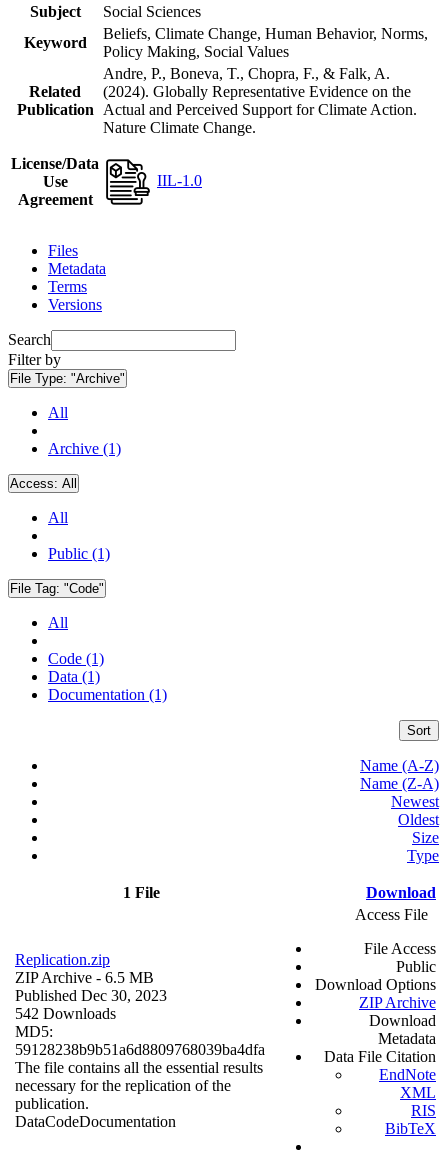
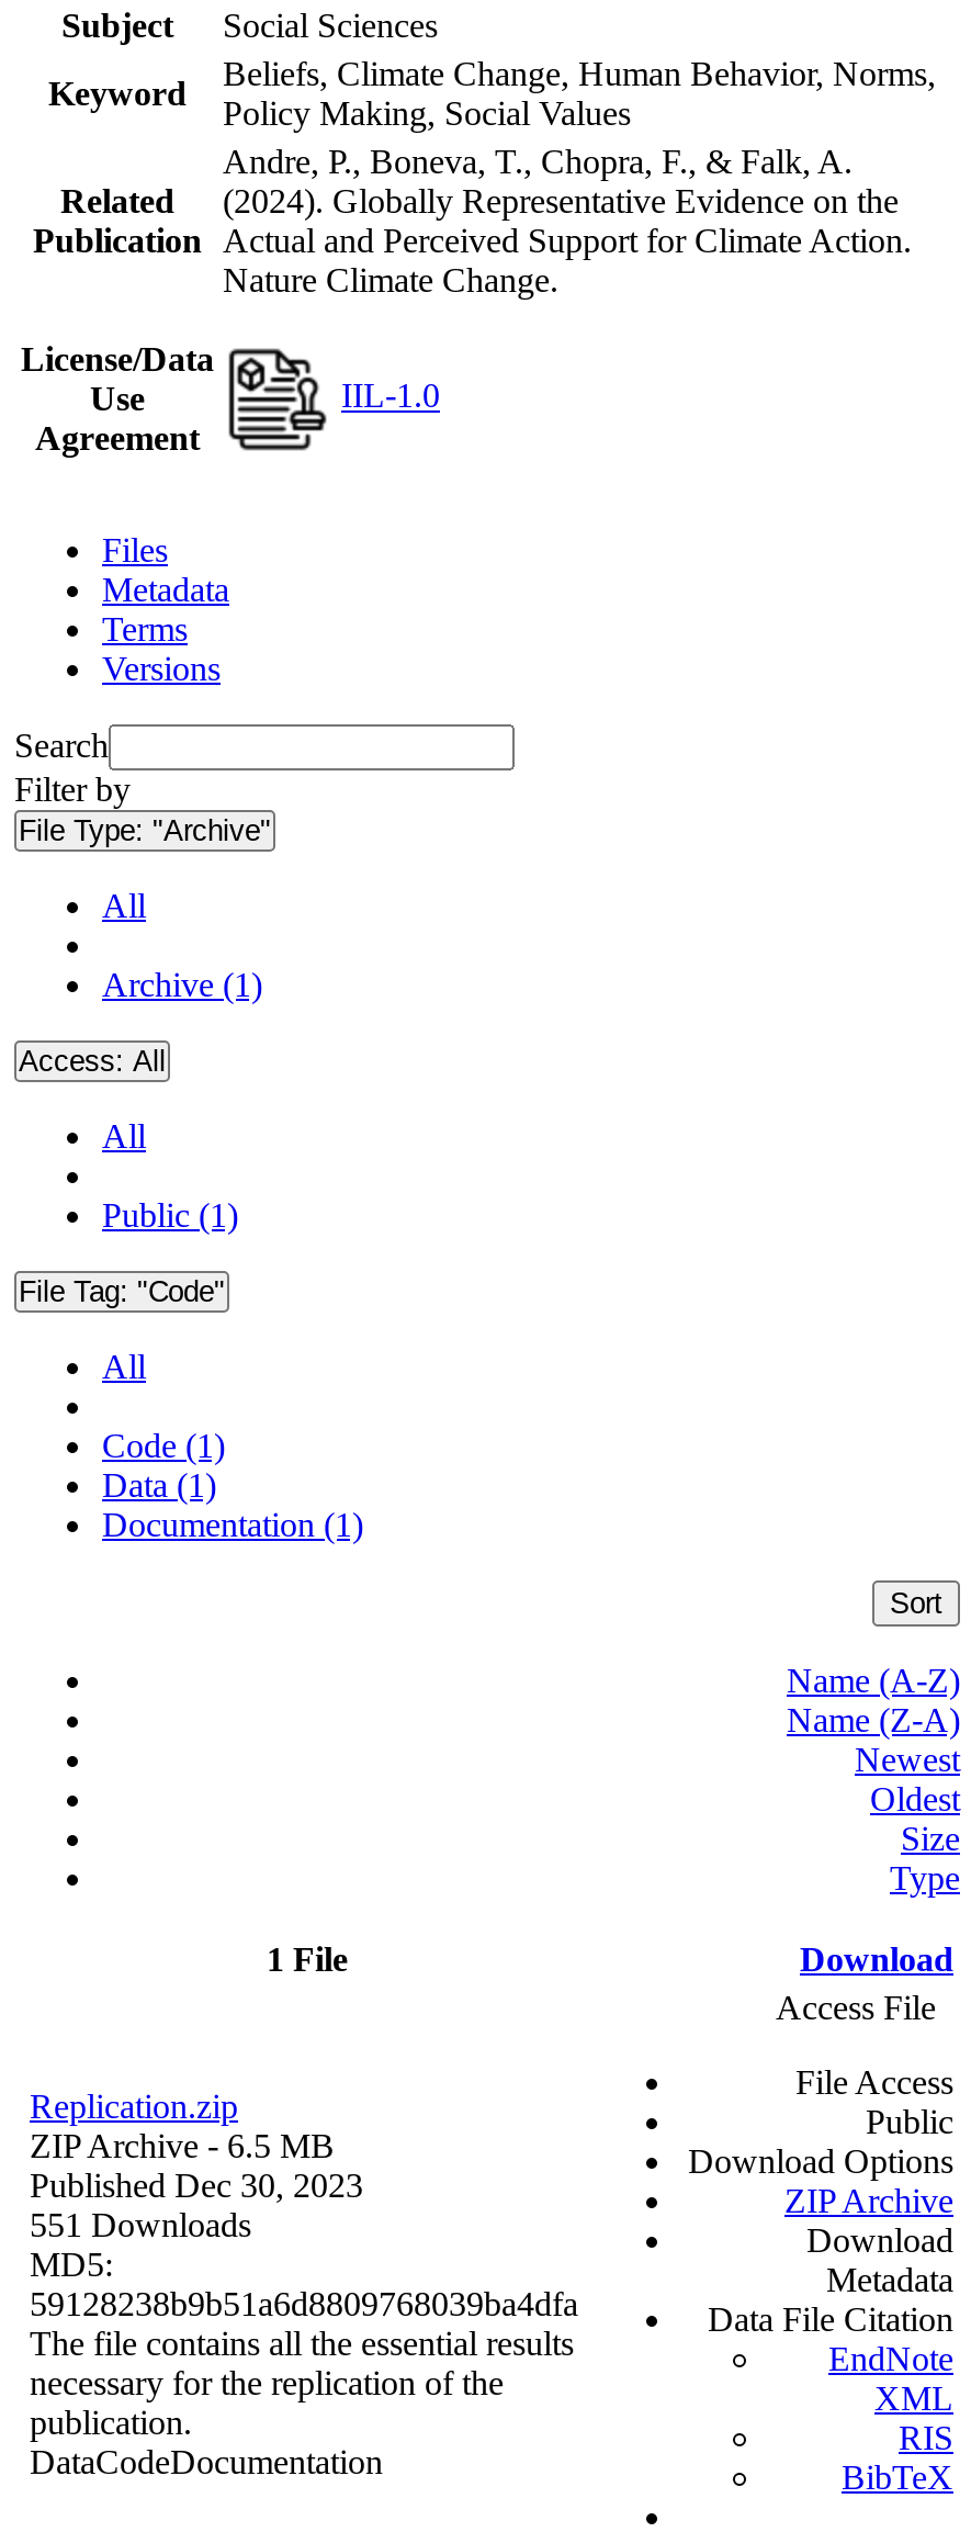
[15,1005,116,1022] 542 Downloads -> [30,2207,251,2244] 551 Downloads

